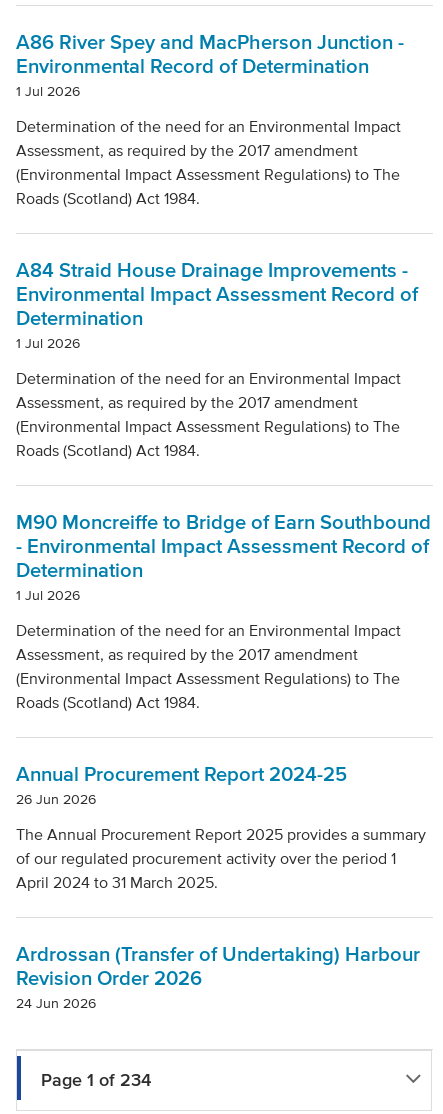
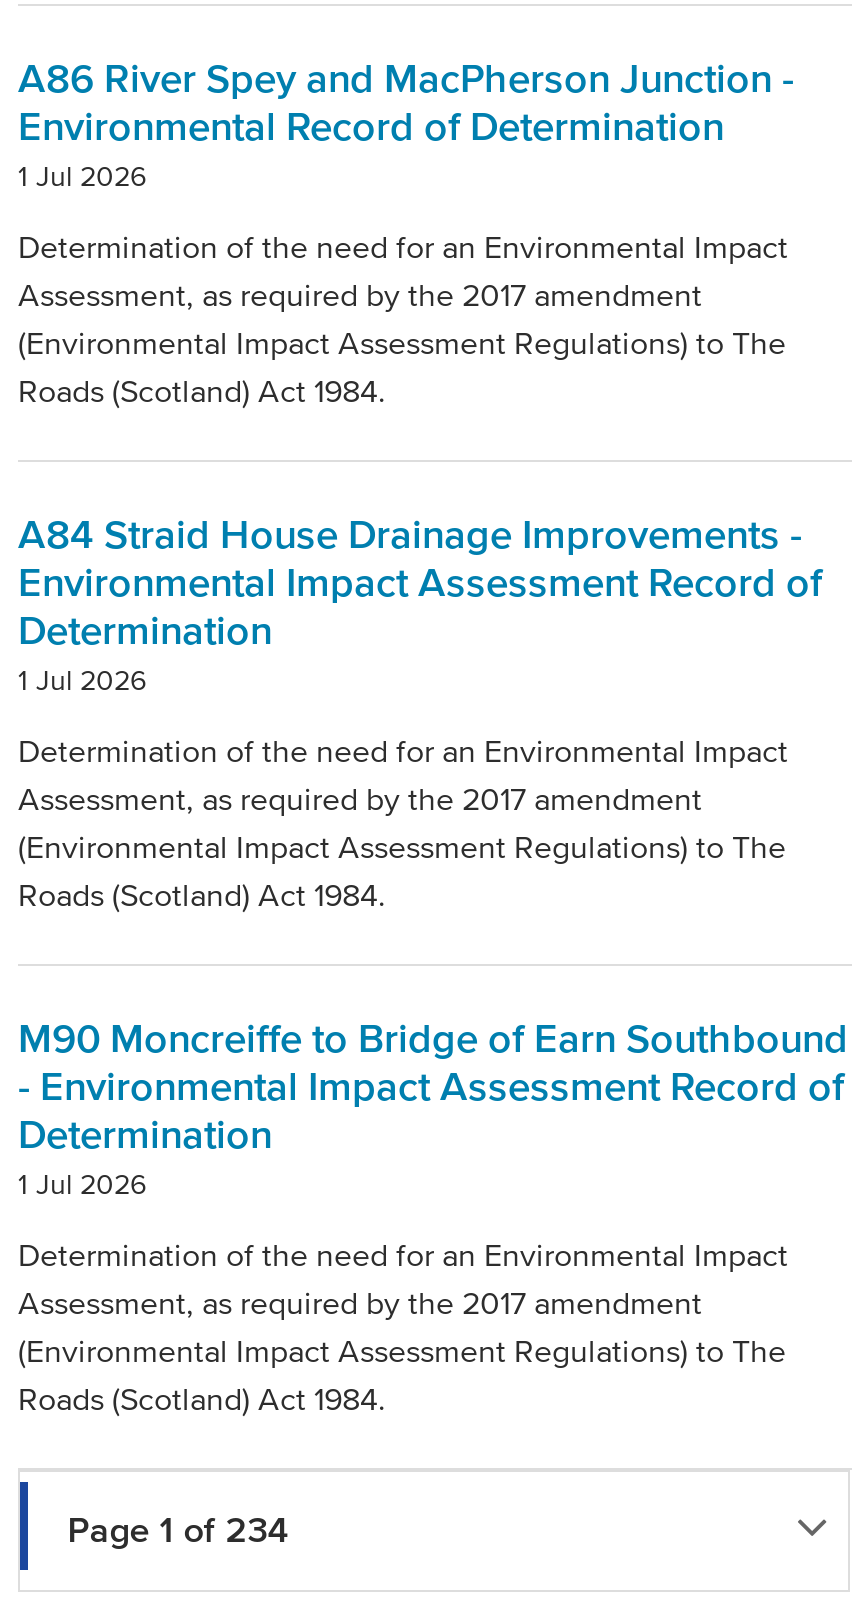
[16,763,426,1011] Annual Procurement Report 2024-25 | 26 Jun 2026 | The Annual Procurement Report 2025 provides a summary | of our regulated procurement activity over the period 1 | April 2024 to 31 March 2025. | Ardrossan (Transfer of Undertaking) Harbour | Revision Order 2026 | 24 Jun 2026 -> none

